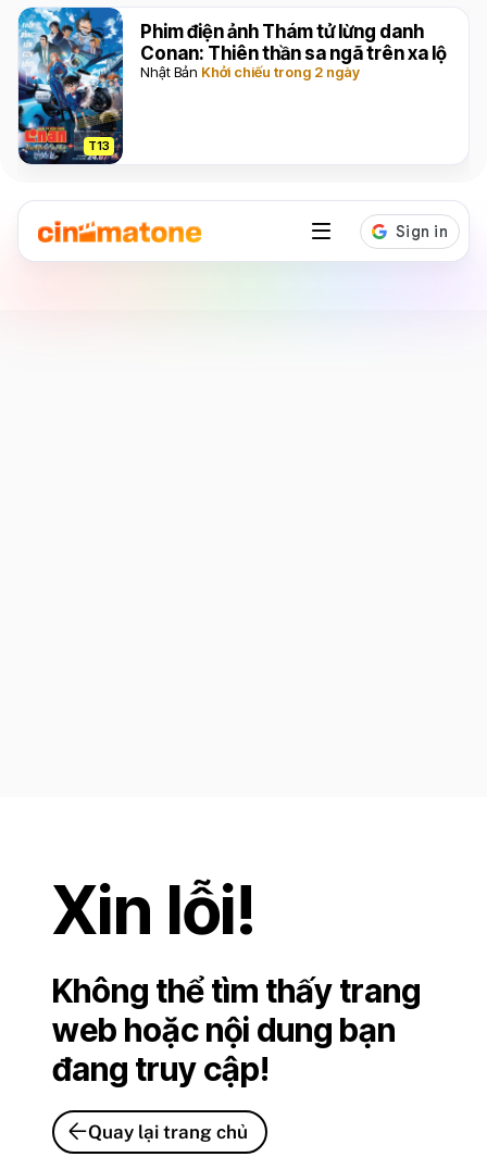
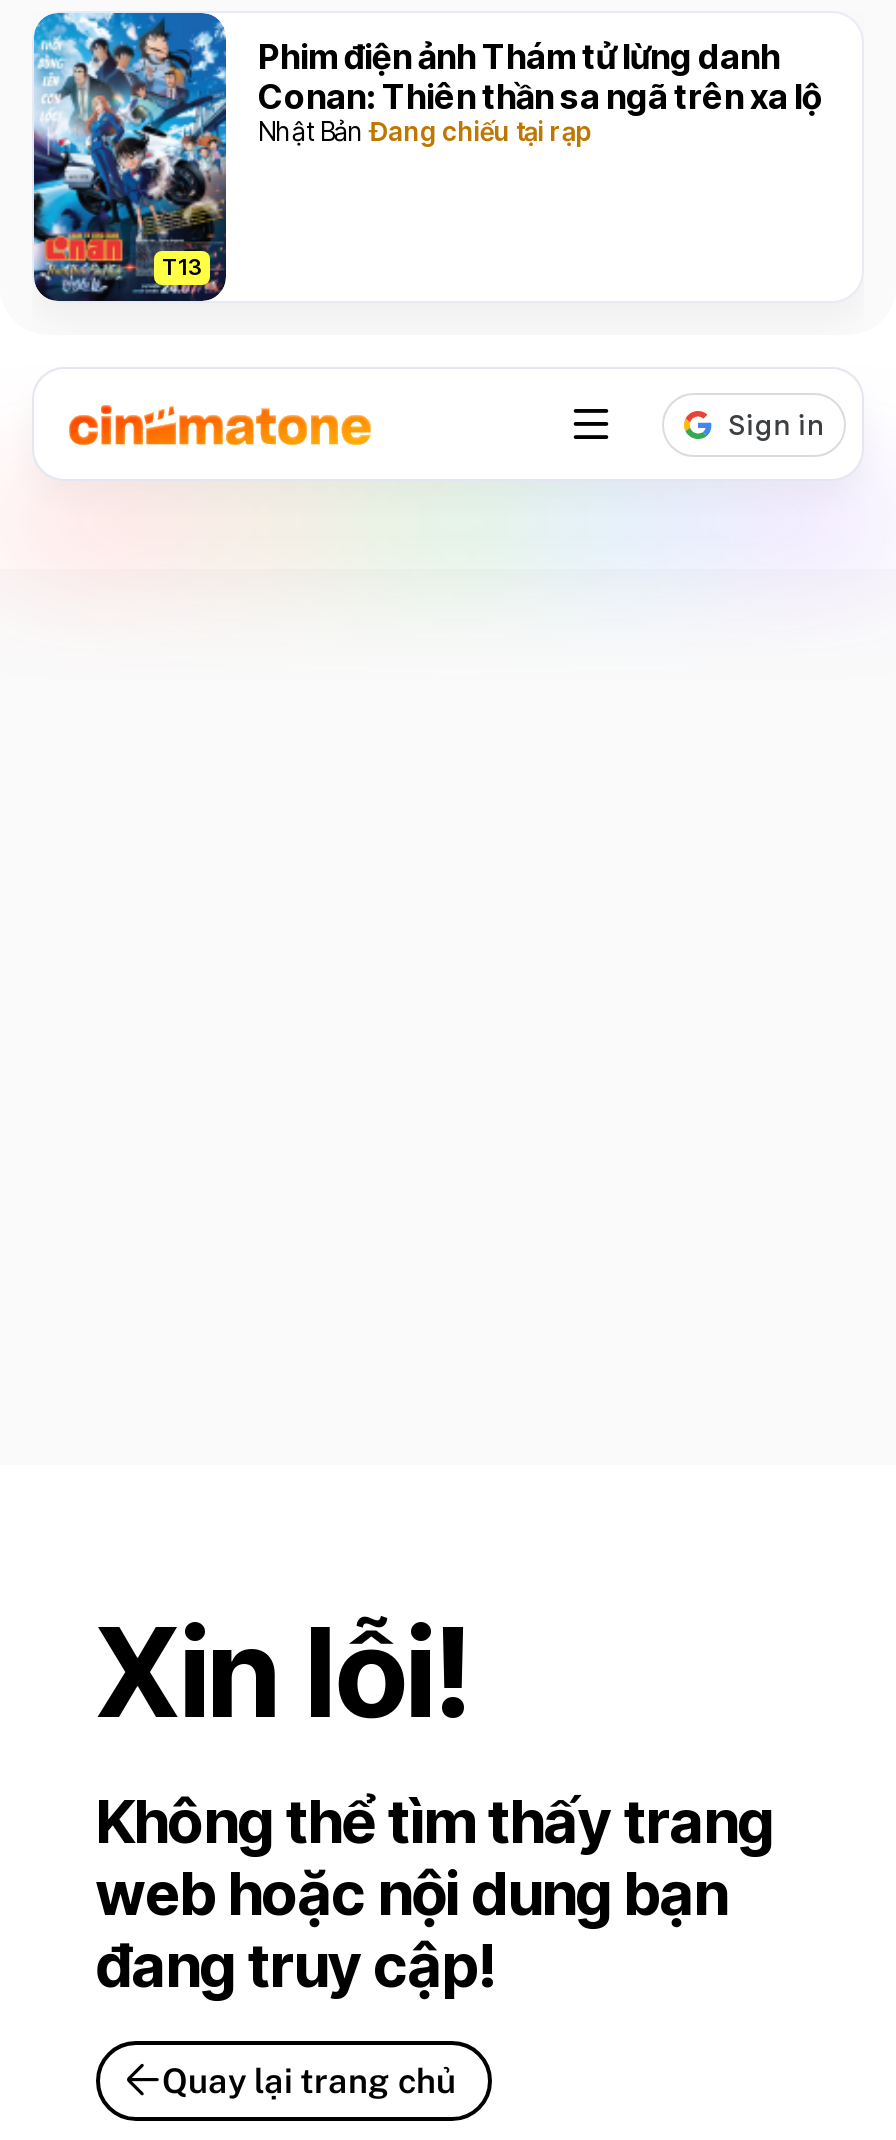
[140,63,360,80] Nhật Bản Khởi chiếu trong 2 ngày -> [258,115,592,147] Nhật Bản Đang chiếu tại rạp

